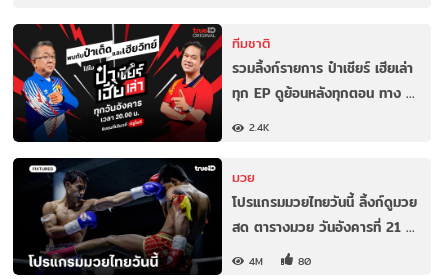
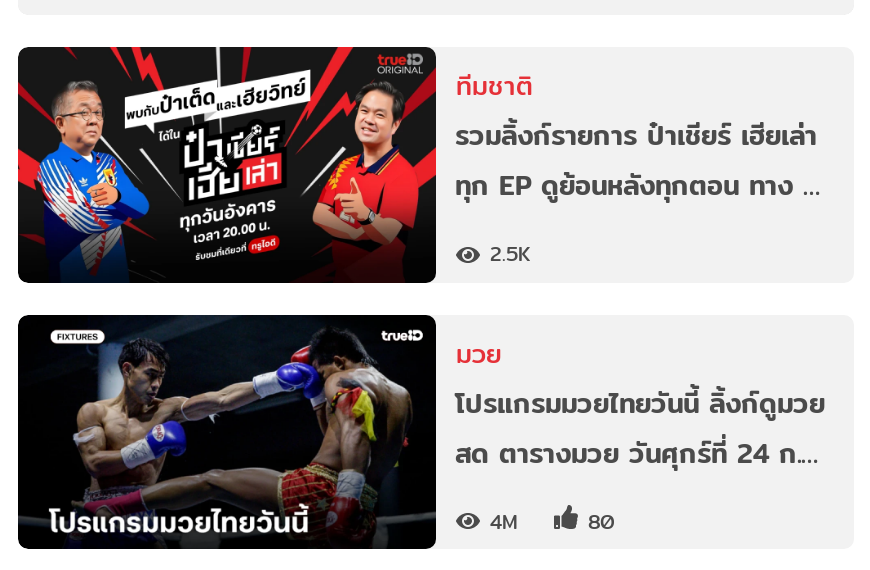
[249,119,269,135] 2.4K -> [490,238,530,270] 2.5K
[231,216,414,238] สด ตารางมวย วันอังคารที่ 21 … -> [455,431,819,475] สด ตารางมวย วันศุกร์ที่ 24 ก.…

